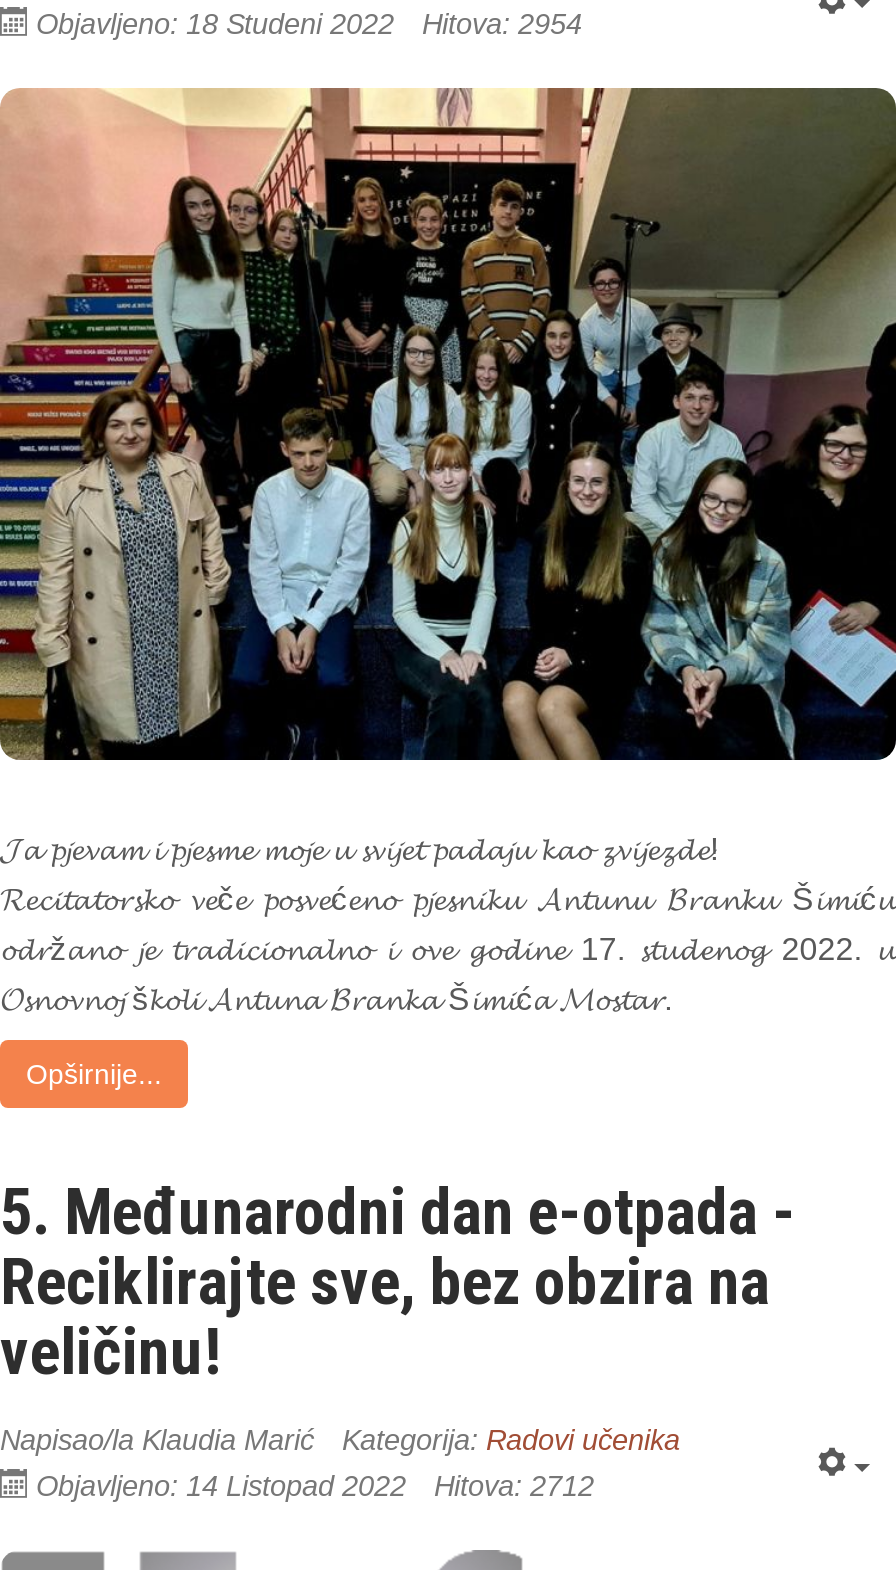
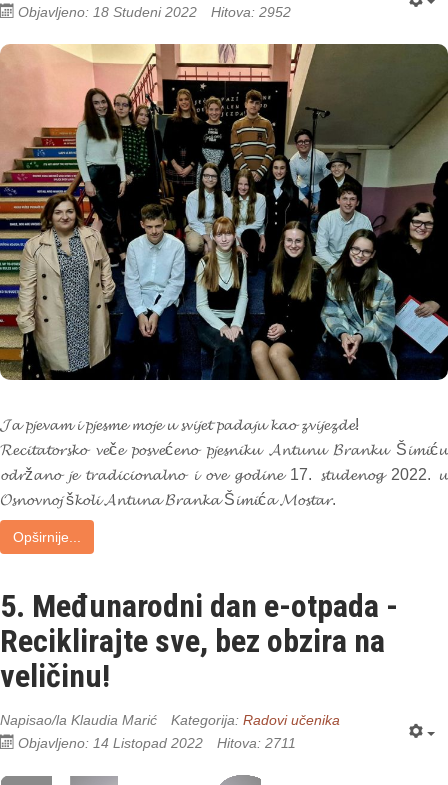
[36,8,582,40] Objavljeno: 18 Studeni 2022 Hitova: 2954 -> [18,4,291,20] Objavljeno: 18 Studeni 2022 Hitova: 2952
[36,1470,594,1502] Objavljeno: 14 Listopad 2022 Hitova: 2712 -> [18,735,296,751] Objavljeno: 14 Listopad 2022 Hitova: 2711

